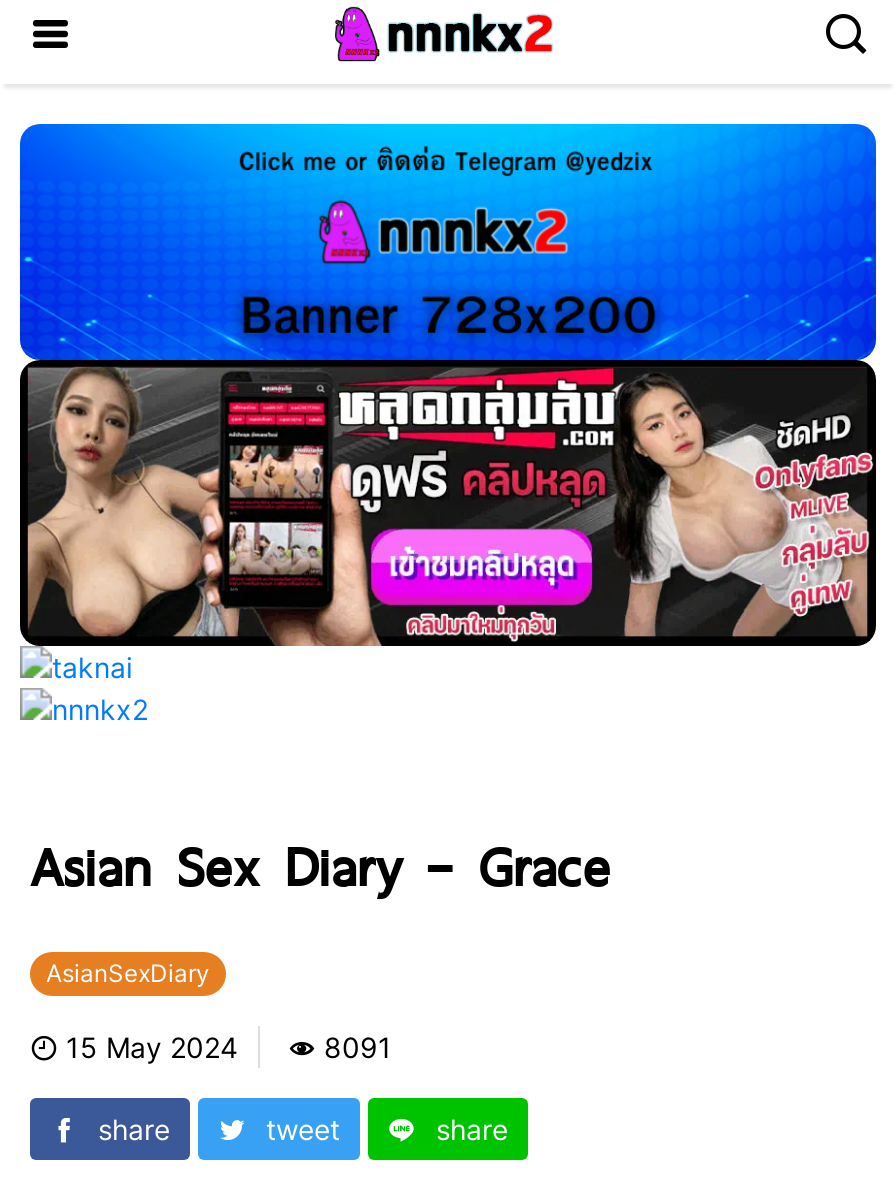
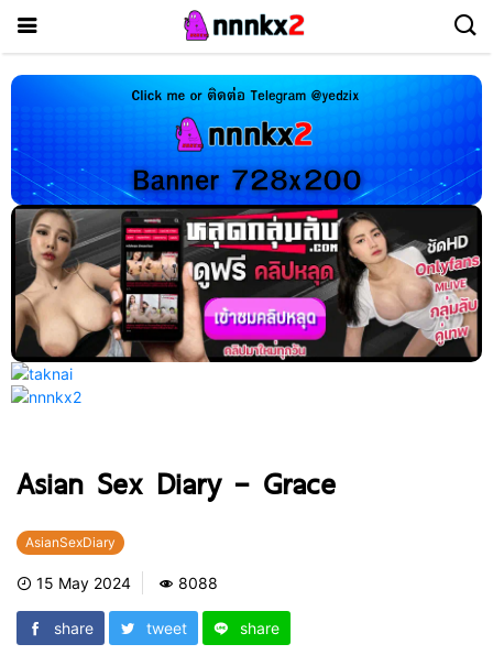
[316,1030,392,1064] 8091 -> [174,574,218,592] 8088

